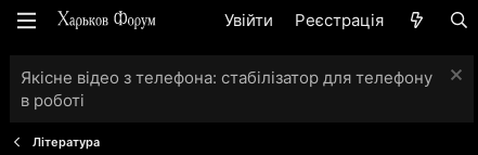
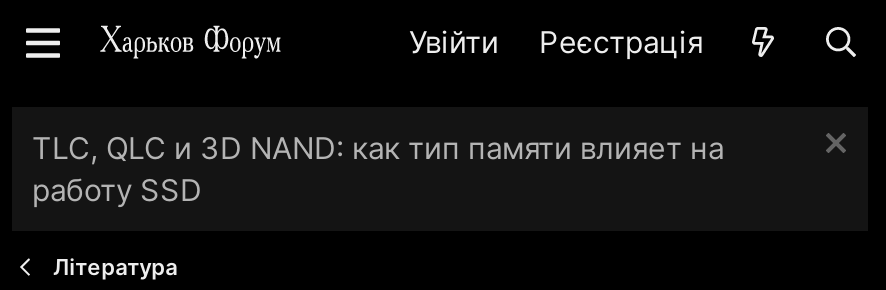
[21,67,432,111] Якісне відео з телефона: стабілізатор для телефону | в роботі -> [32,129,724,209] TLC, QLC и 3D NAND: как тип памяти влияет на | работу SSD

